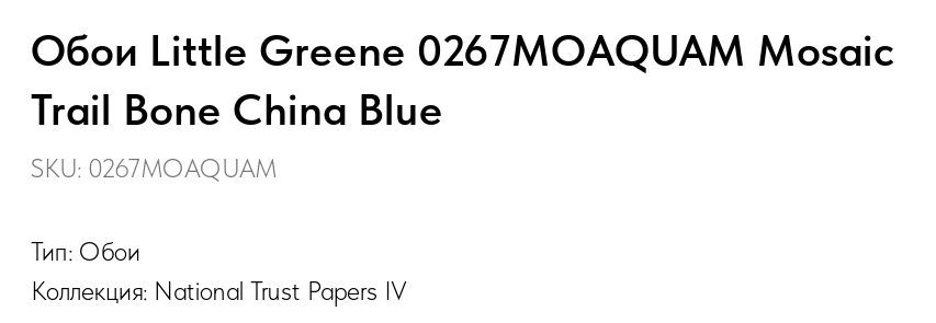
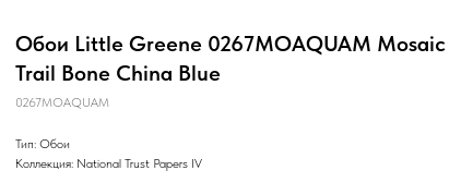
[31,153,277,184] SKU: 0267MOAQUAM -> [15,95,109,110] 0267MOAQUAM

